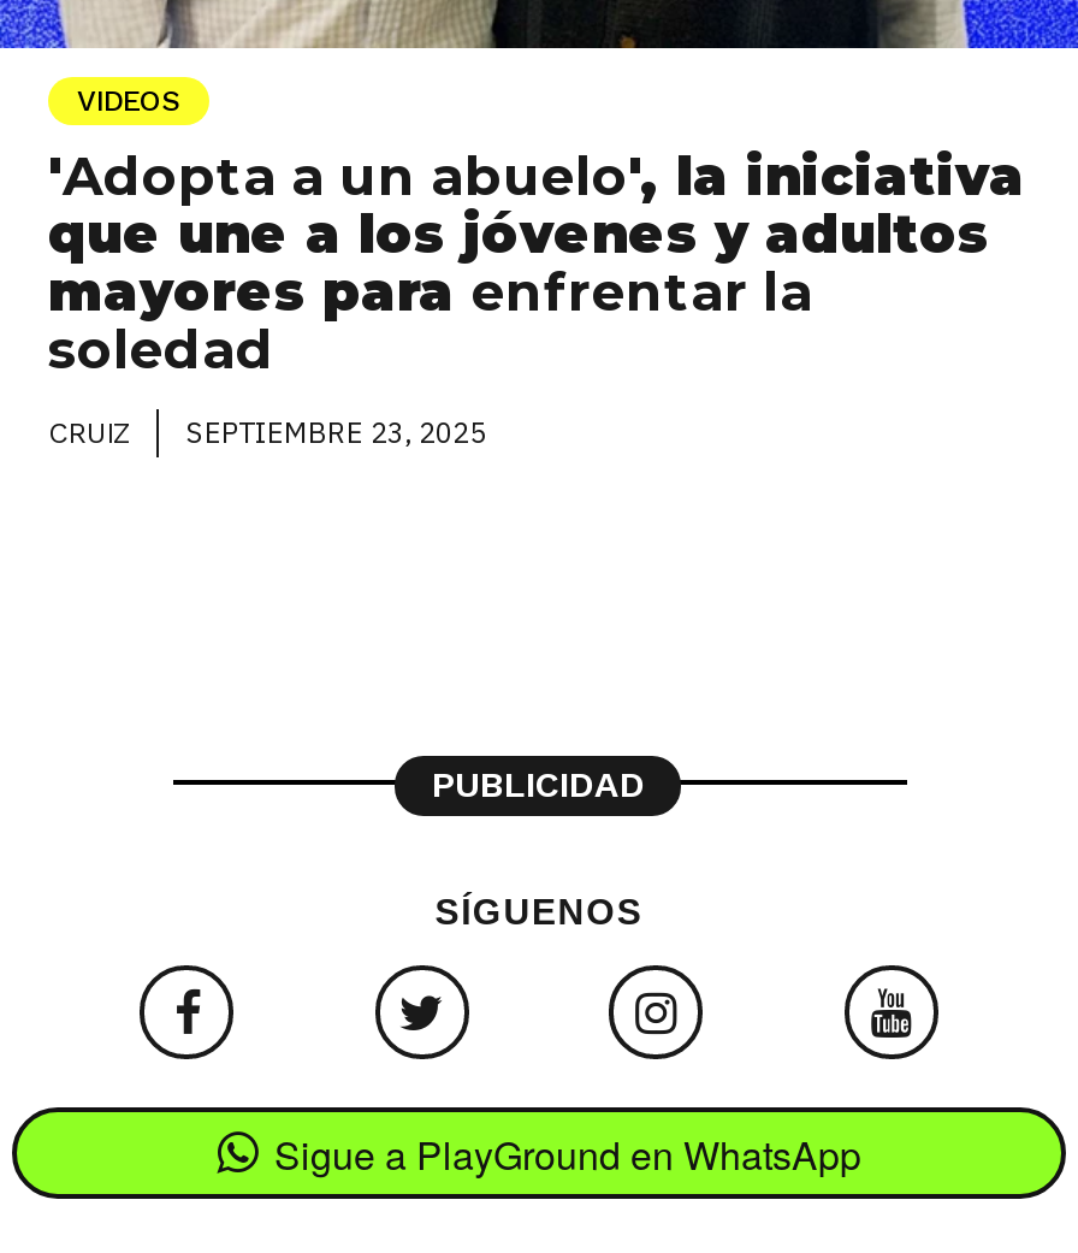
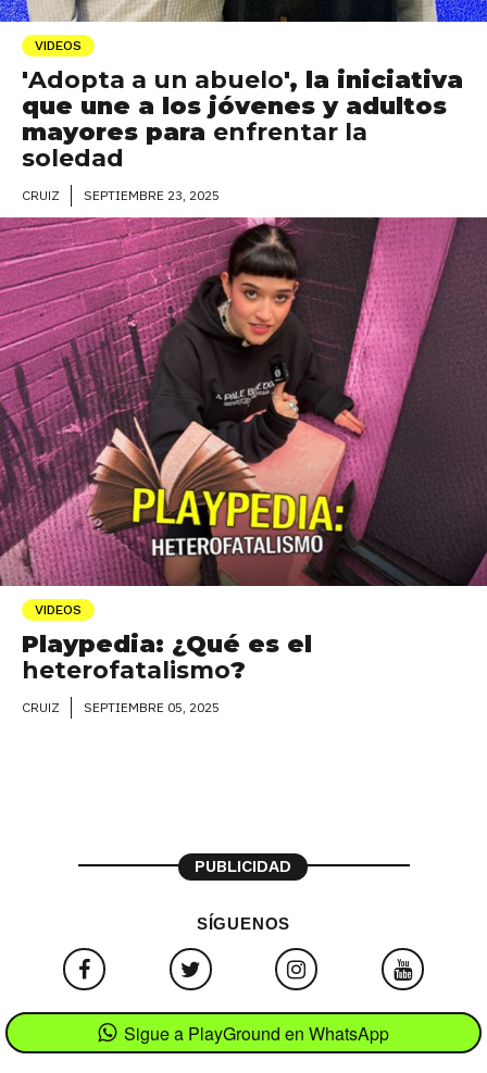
none -> [3,216,484,715] [image] | VIDEOS | Playpedia: ¿Qué es el | heterofatalismo? | CRUIZ | SEPTIEMBRE 05, 2025

